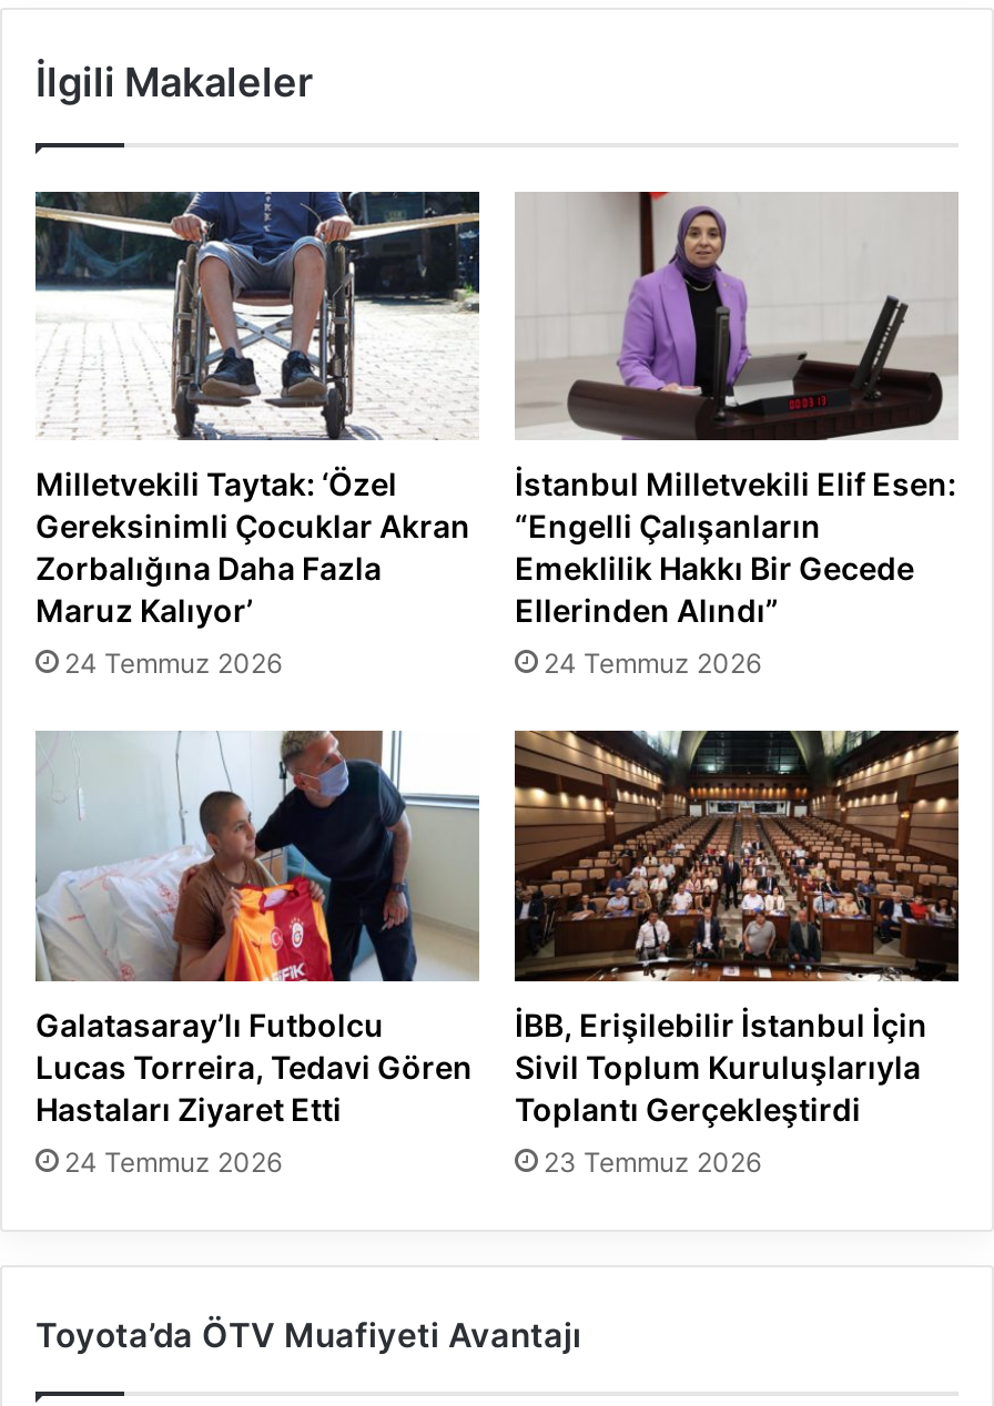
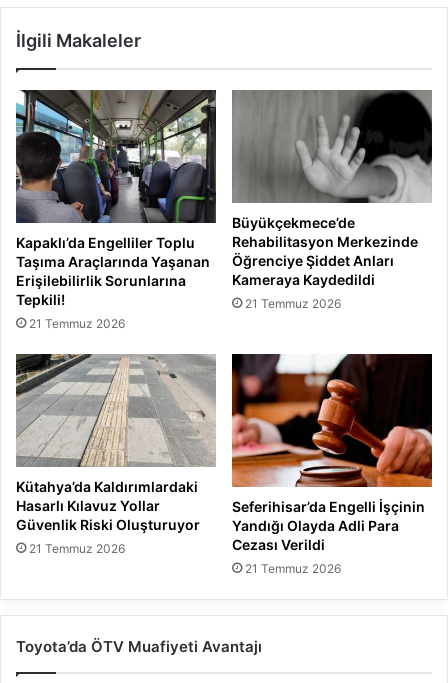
[35,190,479,630] [image] | Milletvekili Taytak: ‘Özel | Gereksinimli Çocuklar Akran | Zorbalığına Daha Fazla | Maruz Kalıyor’ -> [15,90,217,308] [image] | Kapaklı’da Engelliler Toplu | Taşıma Araçlarında Yaşanan | Erişilebilirlik Sorunlarına | Tepkili!
[515,190,956,630] [image] | İstanbul Milletvekili Elif Esen: | “Engelli Çalışanların | Emeklilik Hakkı Bir Gecede | Ellerinden Alındı” -> [232,90,433,287] [image] | Büyükçekmece’de | Rehabilitasyon Merkezinde | Öğrenciye Şiddet Anları | Kameraya Kaydedildi
[64,648,282,681] 24 Temmuz 2026 -> [29,316,125,331] 21 Temmuz 2026
[544,648,761,681] 24 Temmuz 2026 -> [245,295,341,310] 21 Temmuz 2026
[35,729,477,1128] [image] | Galatasaray’lı Futbolcu | Lucas Torreira, Tedavi Gören | Hastaları Ziyaret Etti -> [16,353,216,533] [image] | Kütahya’da Kaldırımlardaki | Hasarlı Kılavuz Yollar | Güvenlik Riski Oluşturuyor
[513,729,961,984] [image] -> [231,353,433,450] [image]
[515,1006,927,1128] İBB, Erişilebilir İstanbul İçin | Sivil Toplum Kuruluşlarıyla | Toplantı Gerçekleştirdi -> [232,498,425,553] Seferihisar’da Engelli İşçinin | Yandığı Olayda Adli Para | Cezası Verildi
[64,1146,282,1179] 24 Temmuz 2026 -> [29,541,125,556] 21 Temmuz 2026
[544,1146,761,1179] 23 Temmuz 2026 -> [245,561,341,576] 21 Temmuz 2026

